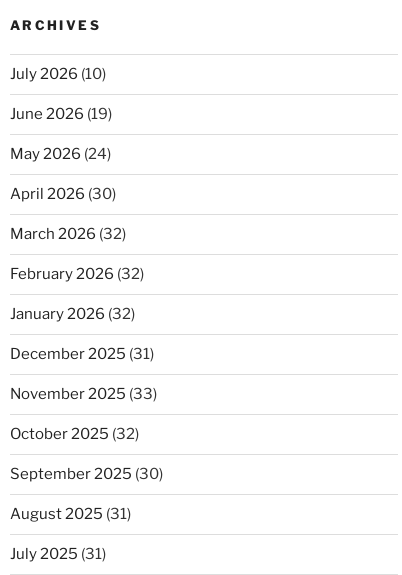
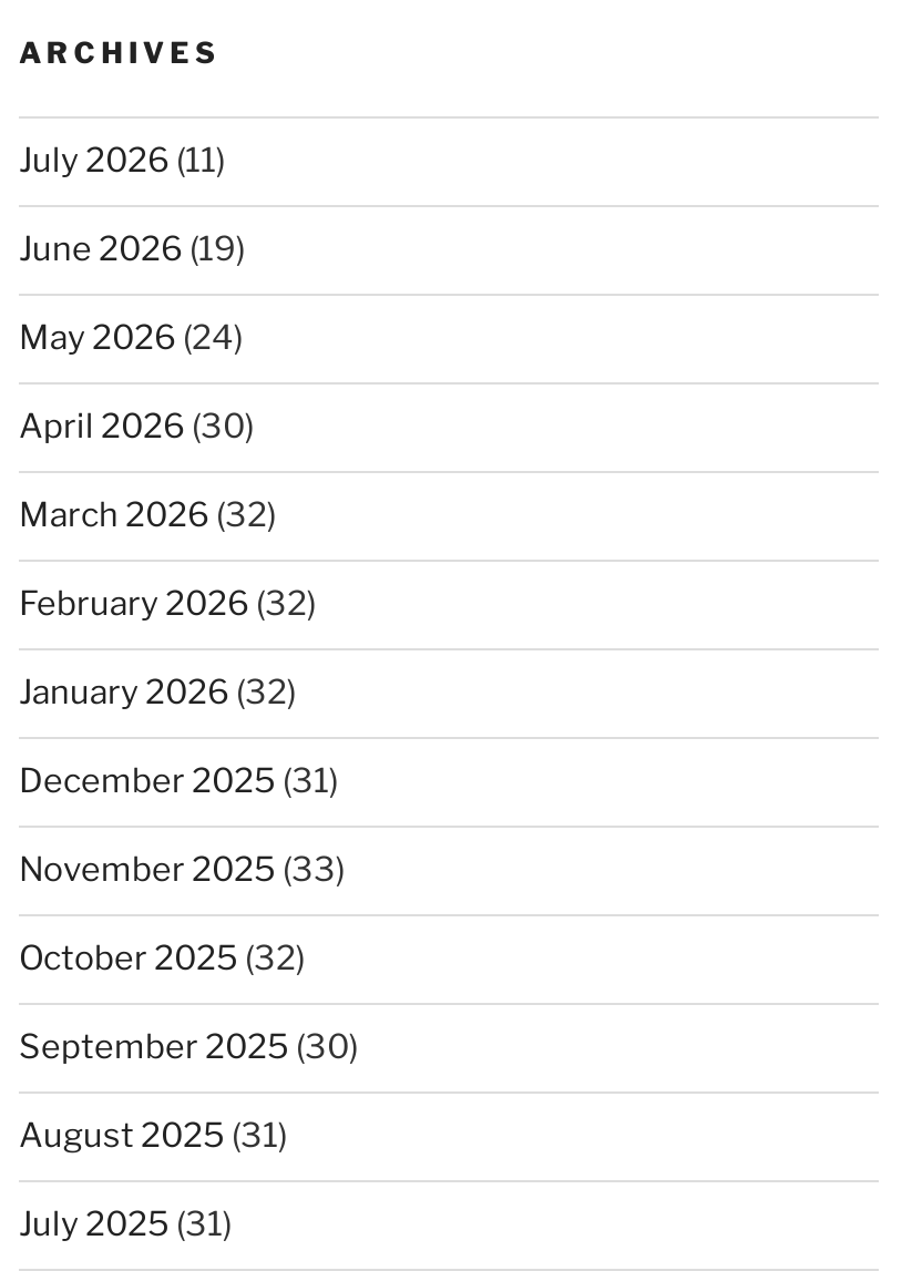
[10,65,106,83] July 2026 (10) -> [19,141,225,181] July 2026 (11)

